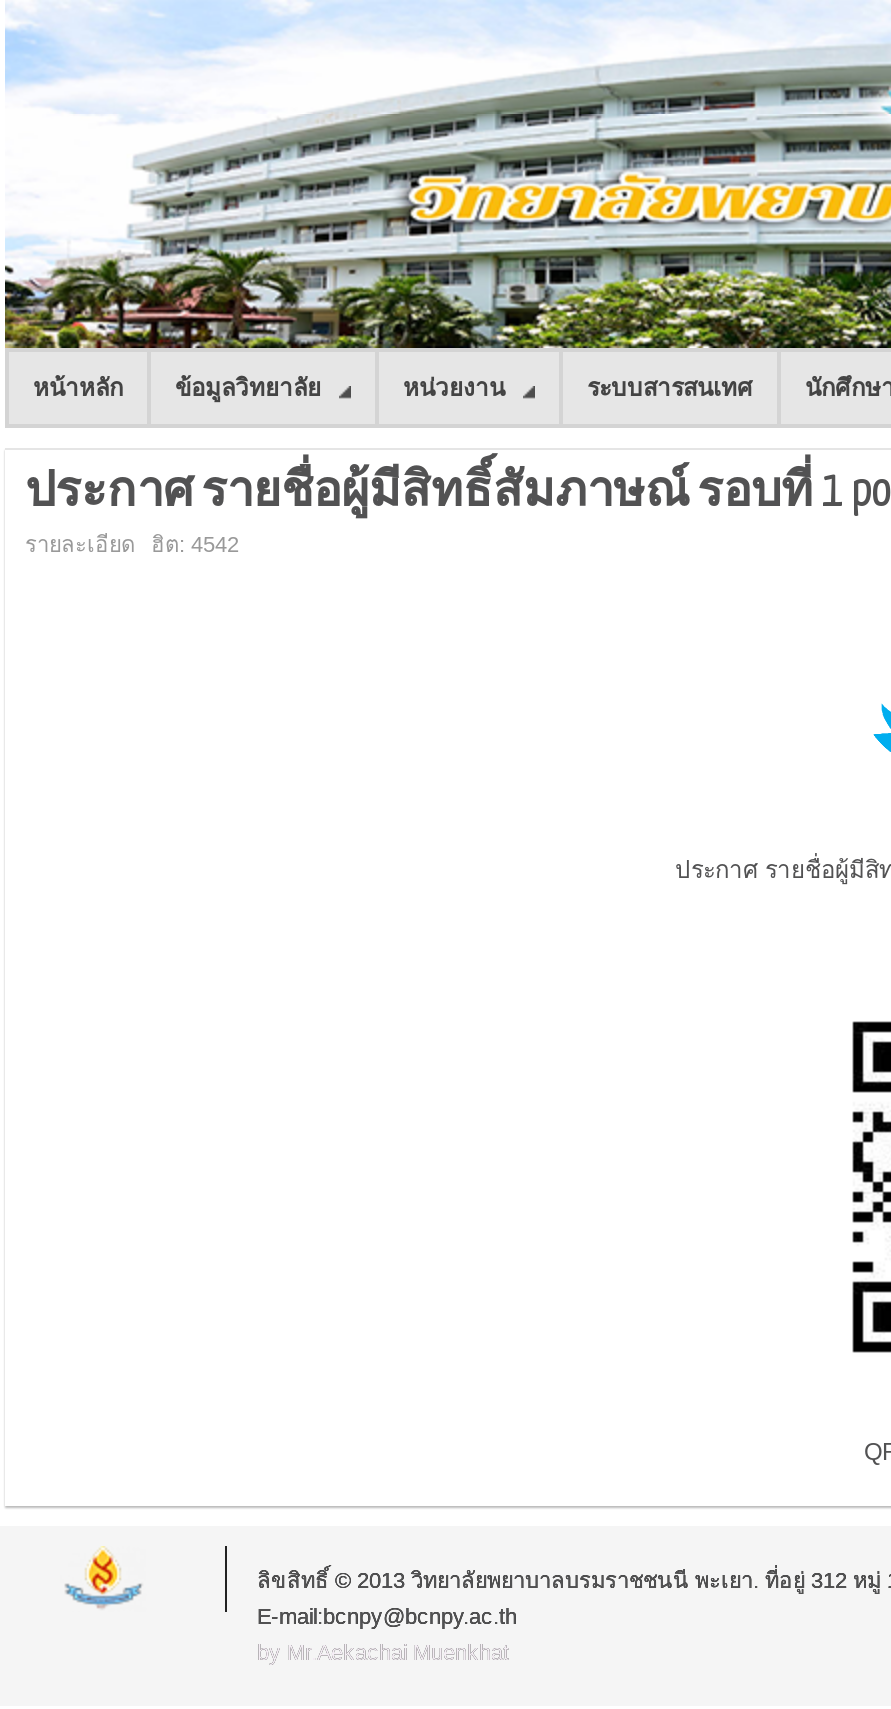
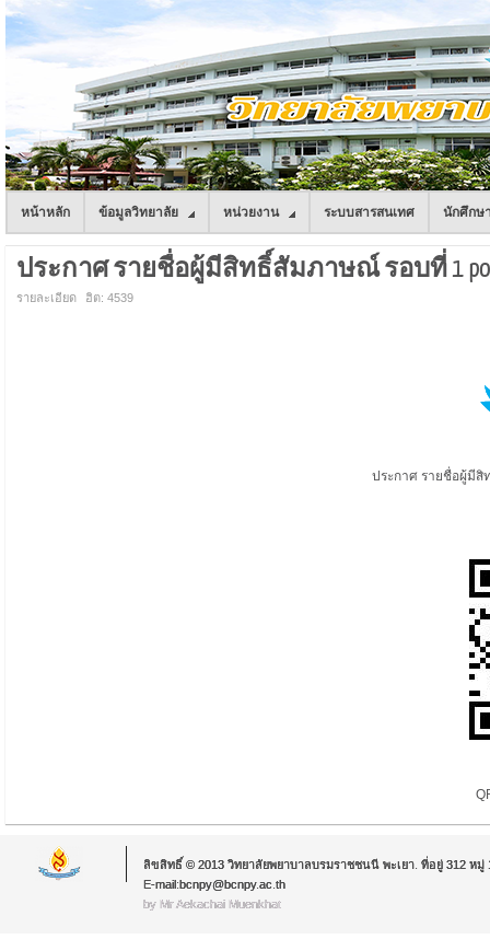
[25,532,239,556] รายละเอียด ฮิต: 4542 -> [16,291,133,304] รายละเอียด ฮิต: 4539

